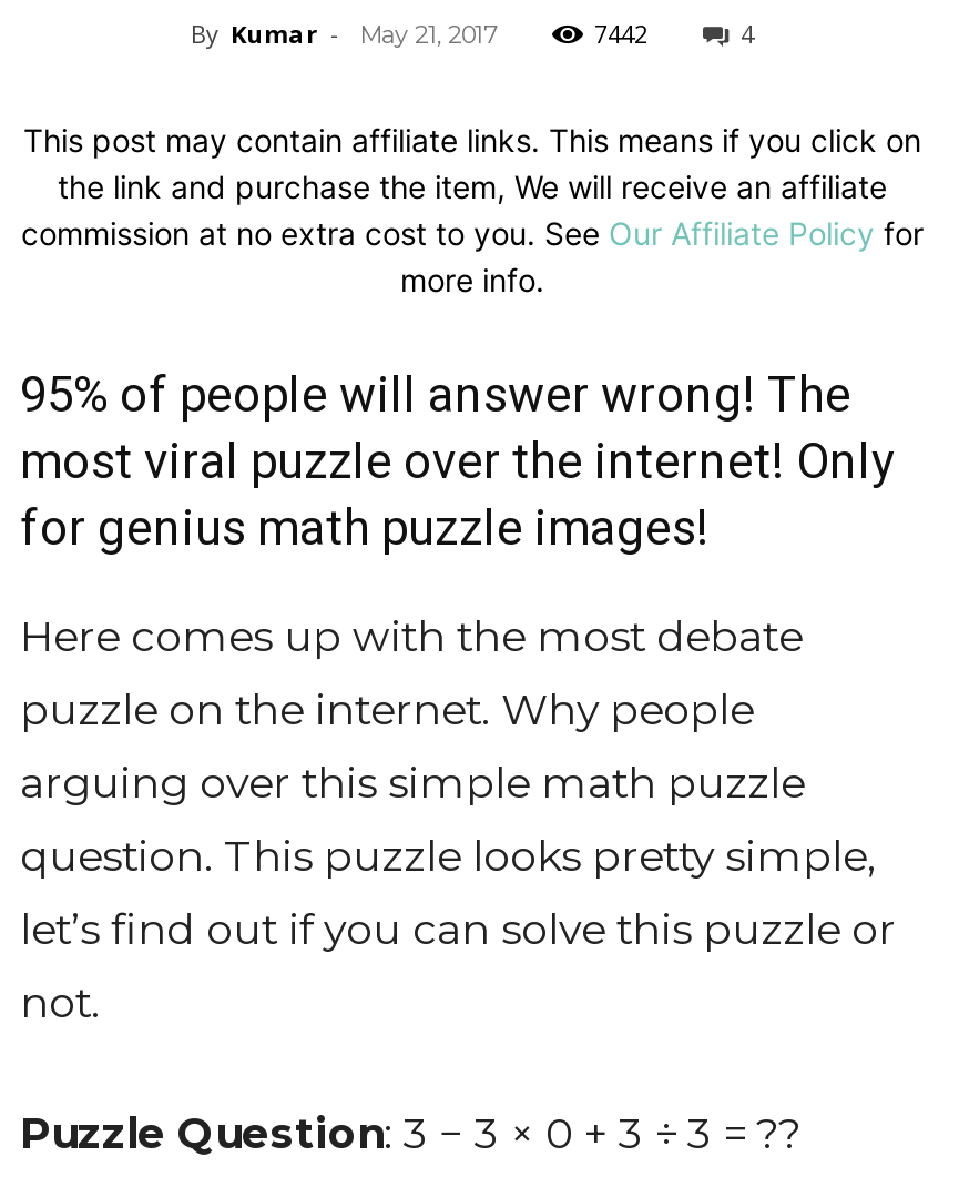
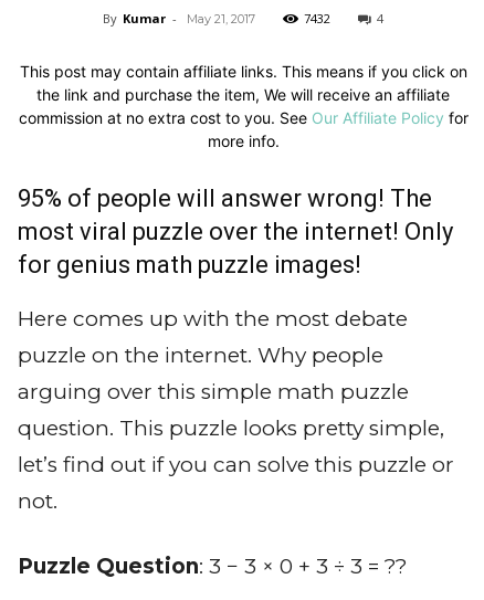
[594,17,647,50] 7442 -> [304,10,330,27] 7432

